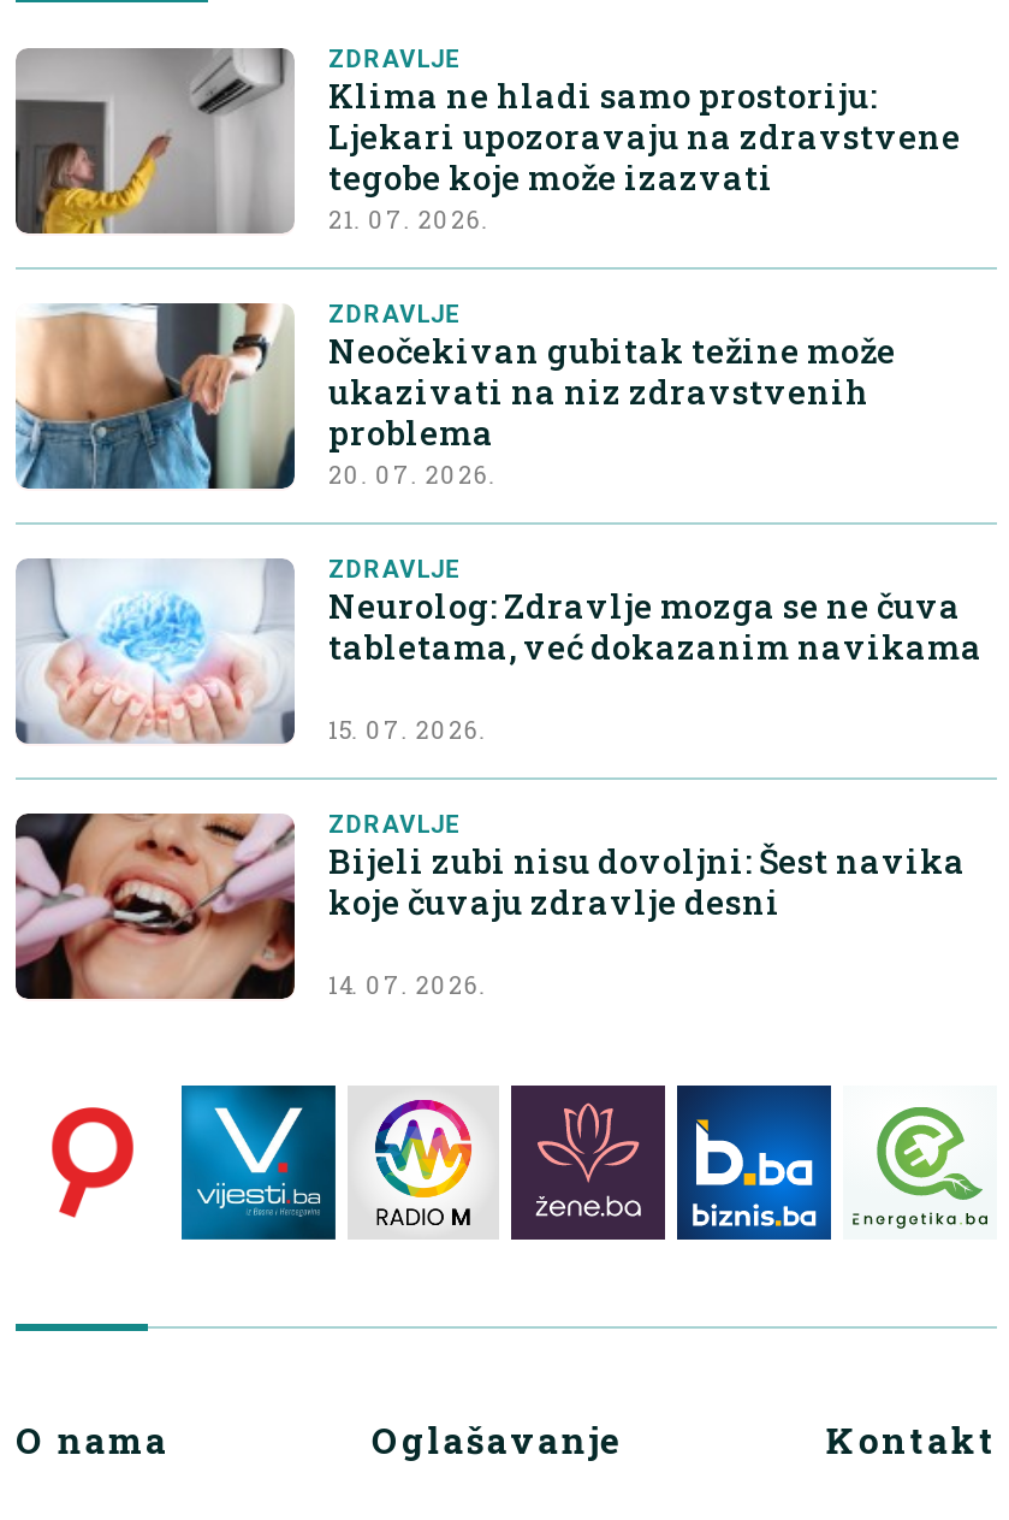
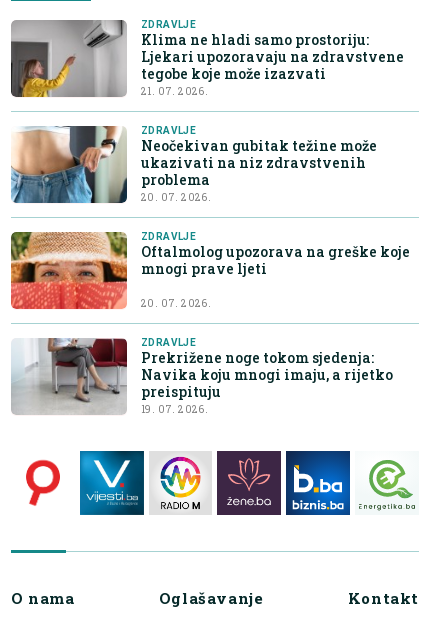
[13,558,983,746] [image] | Neurolog: Zdravlje mozga se ne čuva | tabletama, već dokazanim navikama -> [10,231,410,310] [image] | Oftalmolog upozorava na greške koje | mnogi prave ljeti
[328,716,488,747] 15. 07. 2026. -> [141,297,211,310] 20. 07. 2026.
[13,811,966,1002] [image] | Bijeli zubi nisu dovoljni: Šest navika | koje čuvaju zdravlje desni | 14. 07. 2026. -> [11,338,393,416] [image] | Prekrižene noge tokom sjedenja: | Navika koju mnogi imaju, a rijetko | preispituju | 19. 07. 2026.

